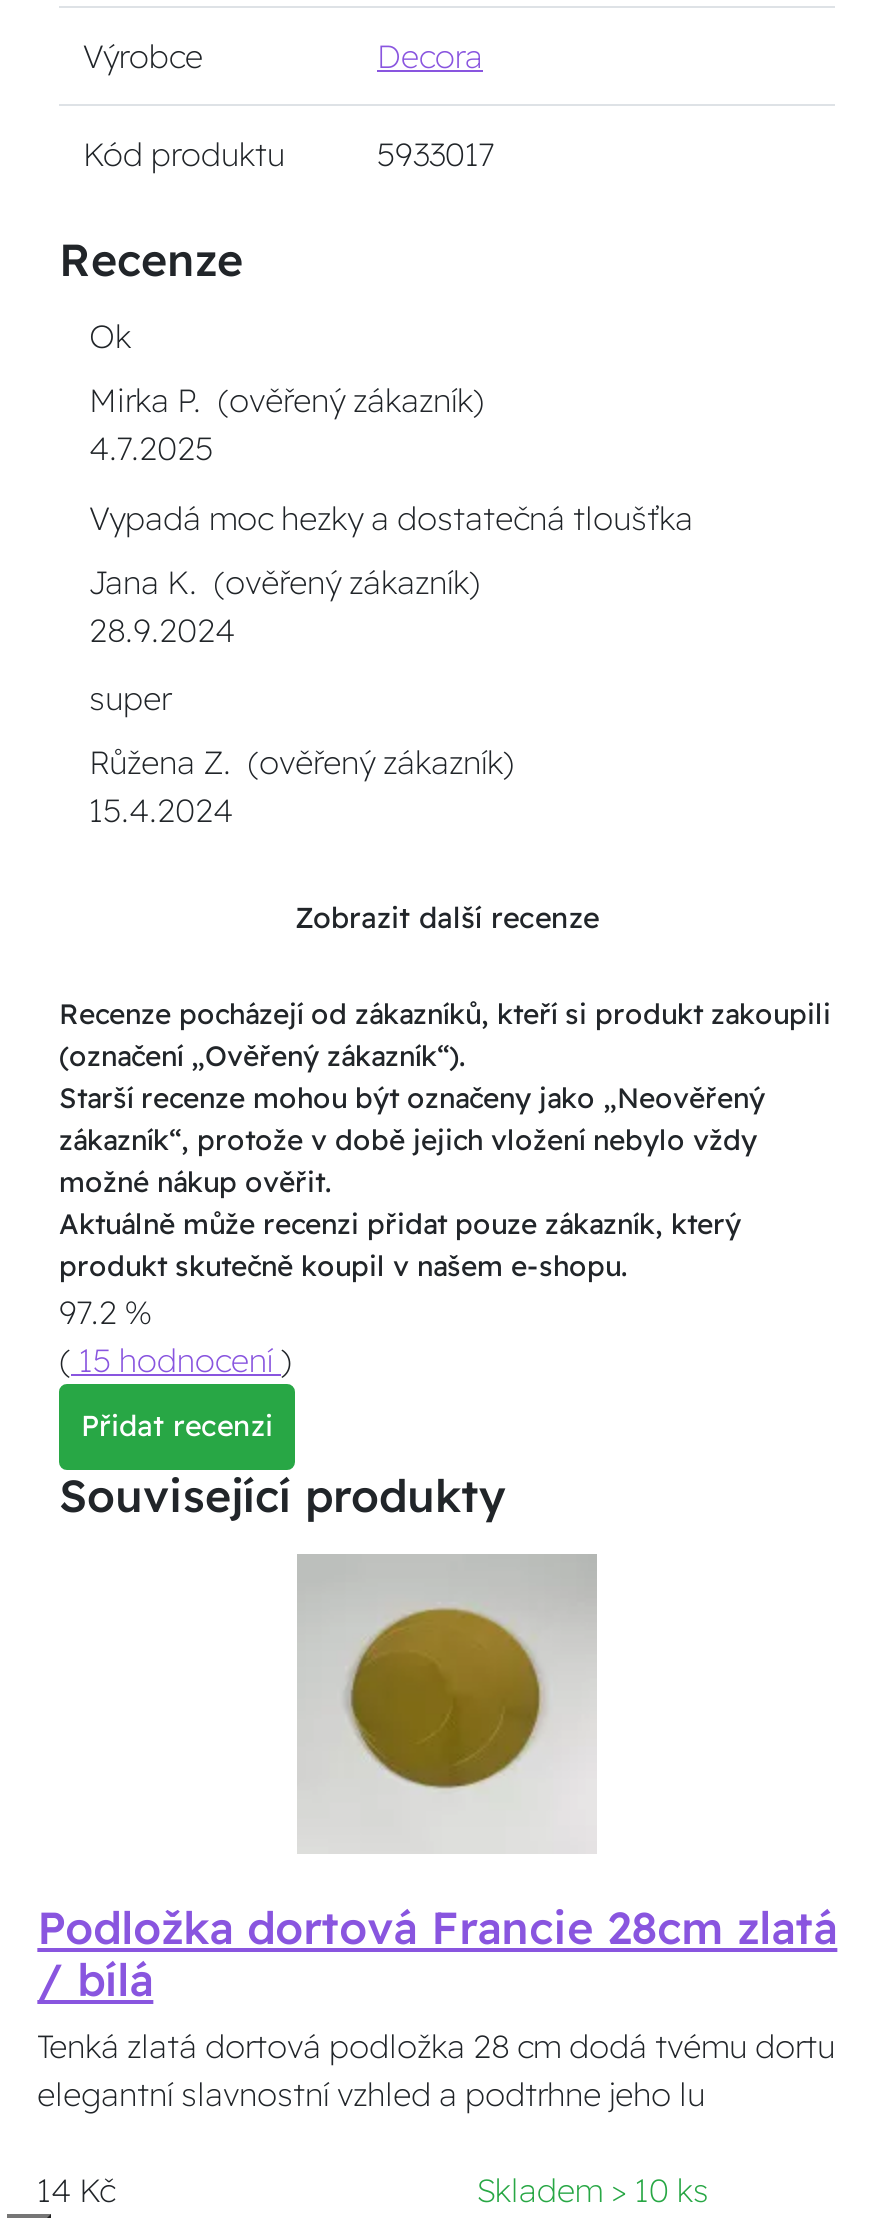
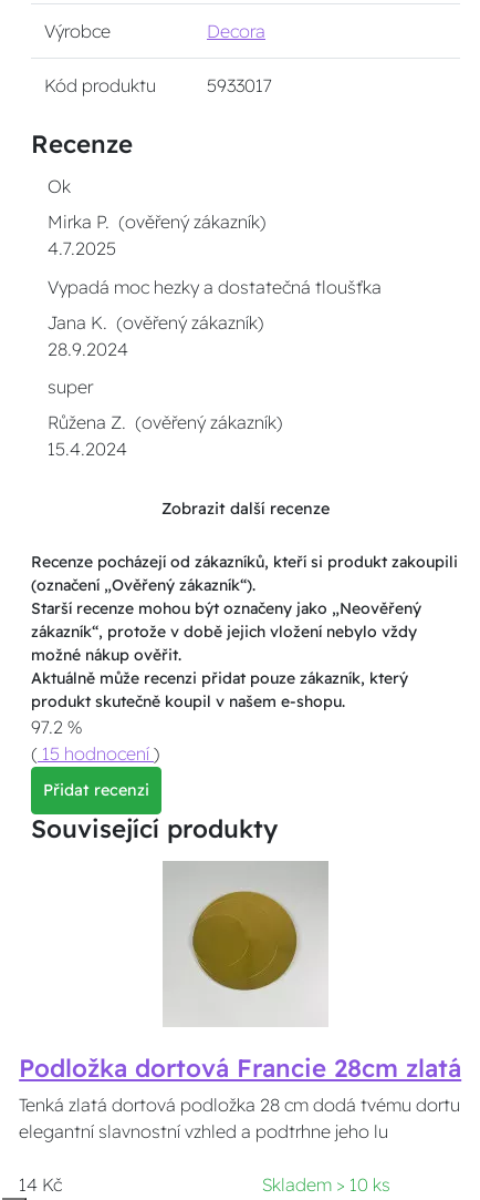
[37,1952,153,2008] / bílá -> none

